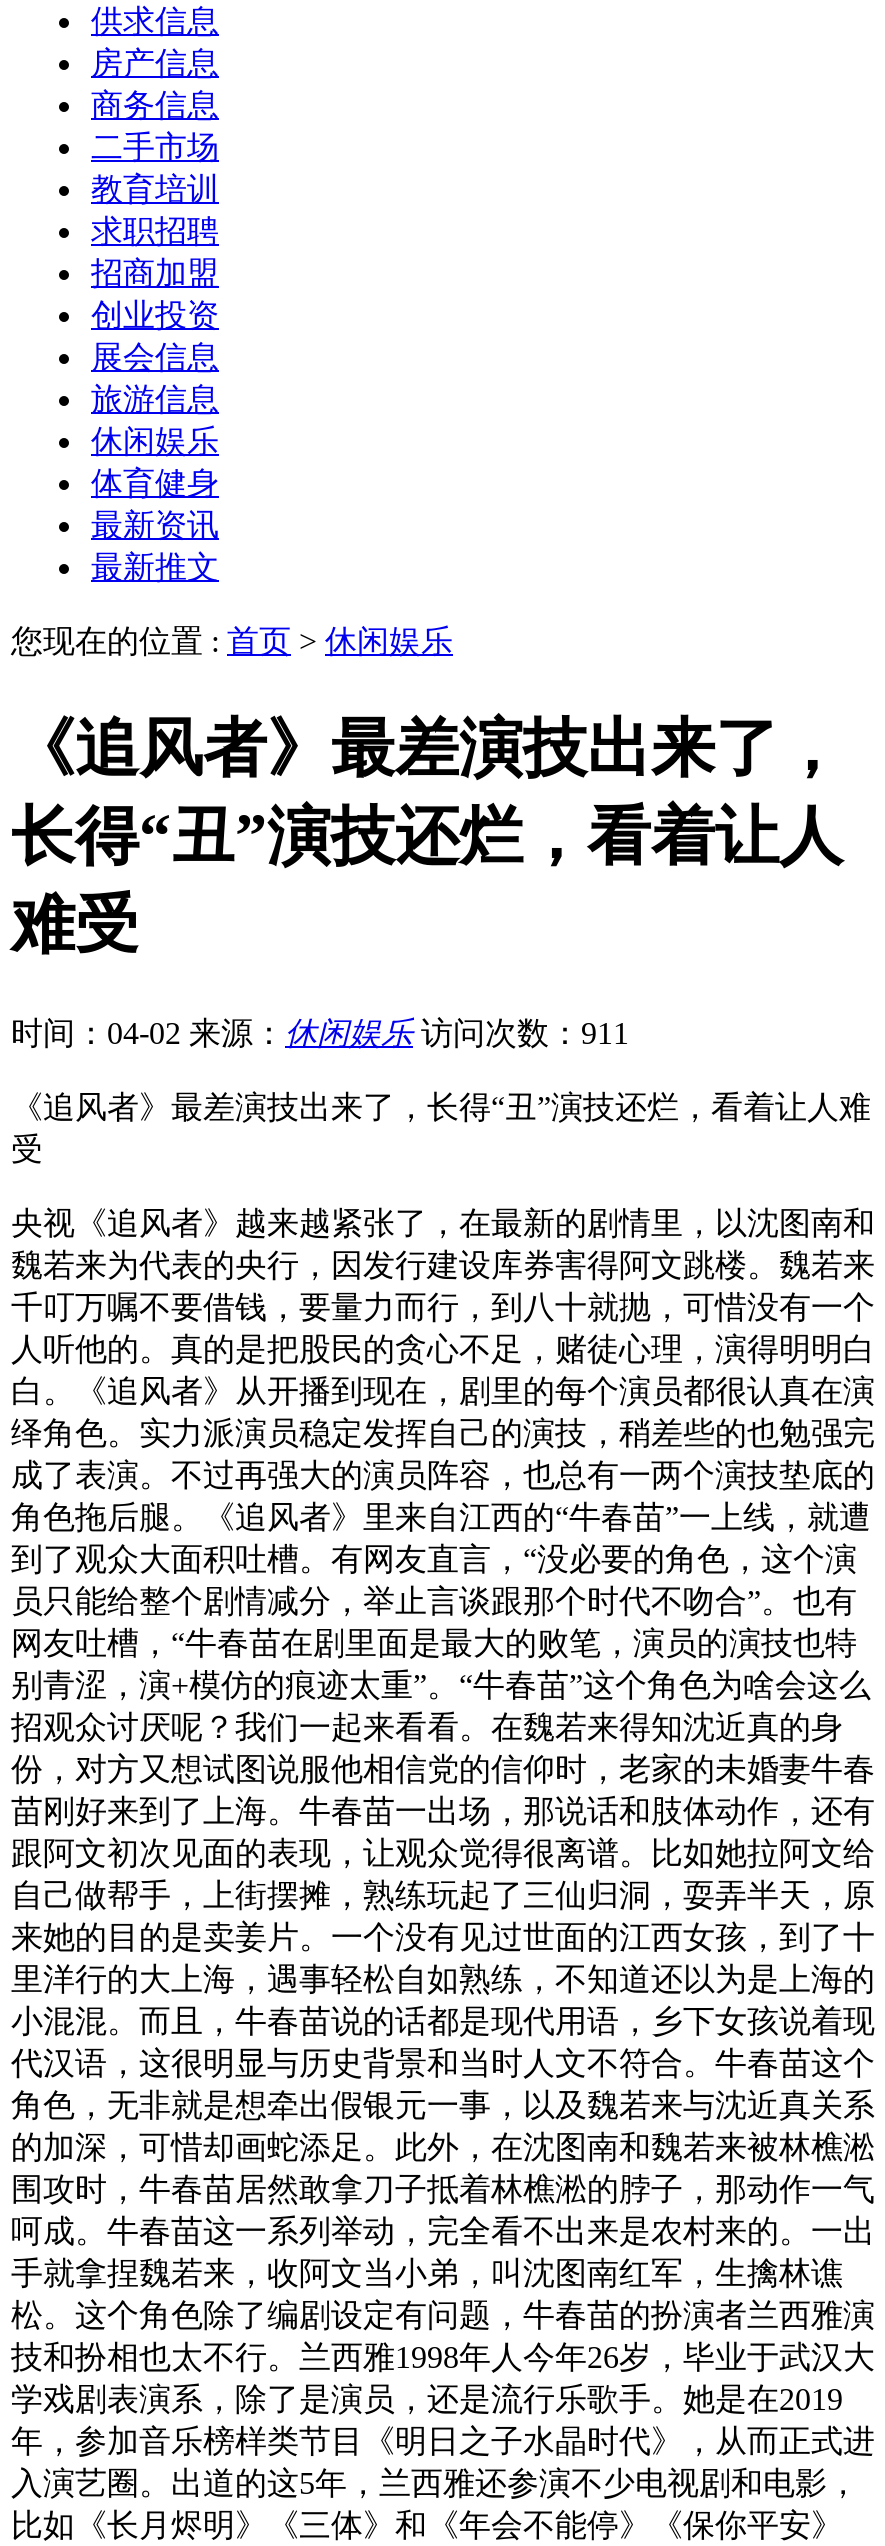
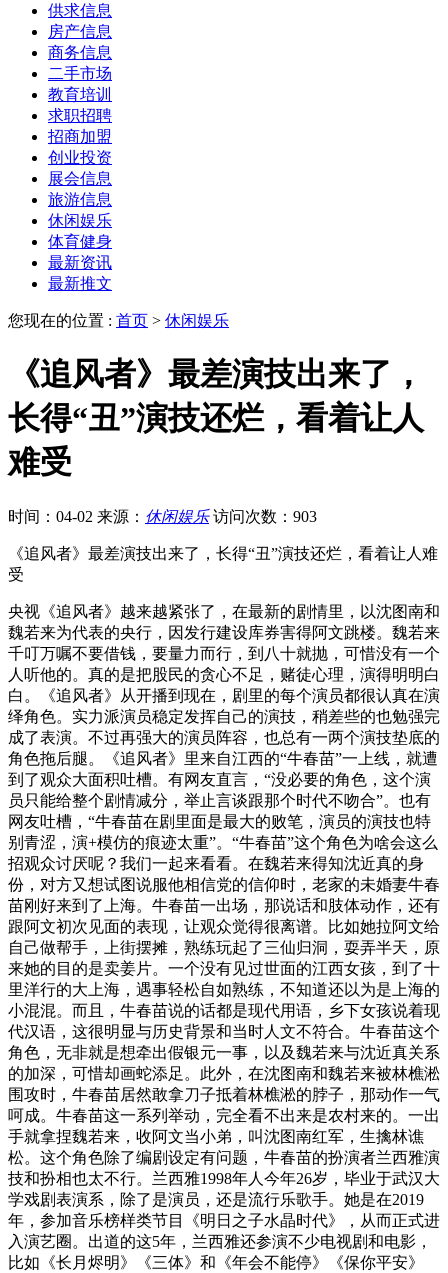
[11,1015,629,1049] 时间：04-02 来源：休闲娱乐 访问次数：911 -> [8,508,317,525] 时间：04-02 来源：休闲娱乐 访问次数：903

